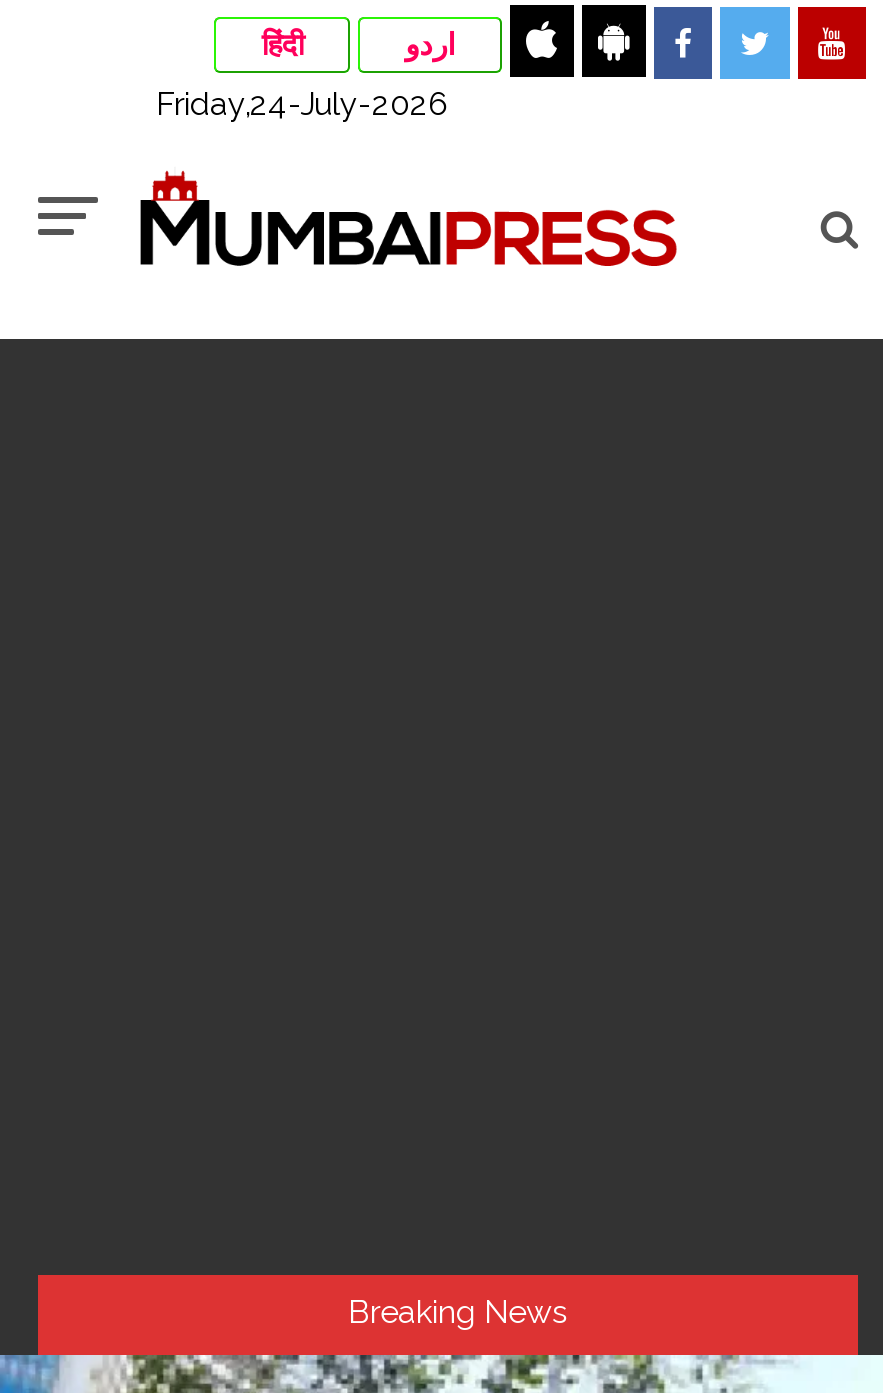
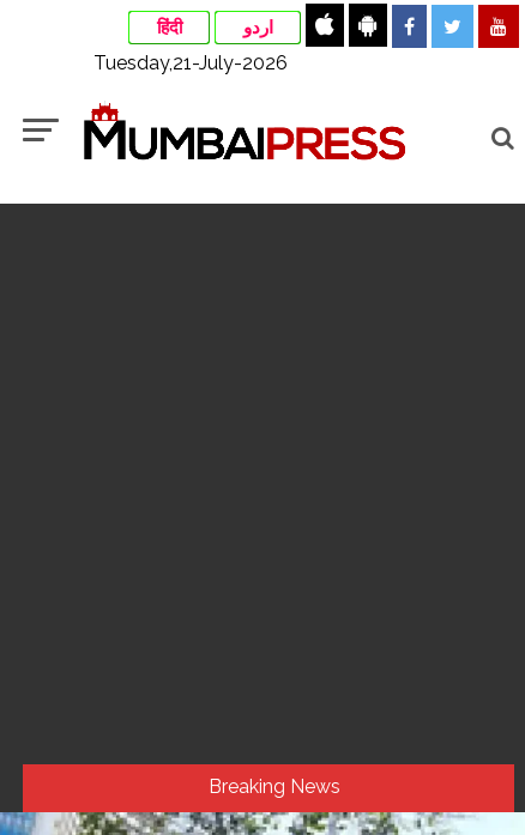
[156,85,448,123] Friday,24-July-2026 -> [93,52,288,74] Tuesday,21-July-2026

